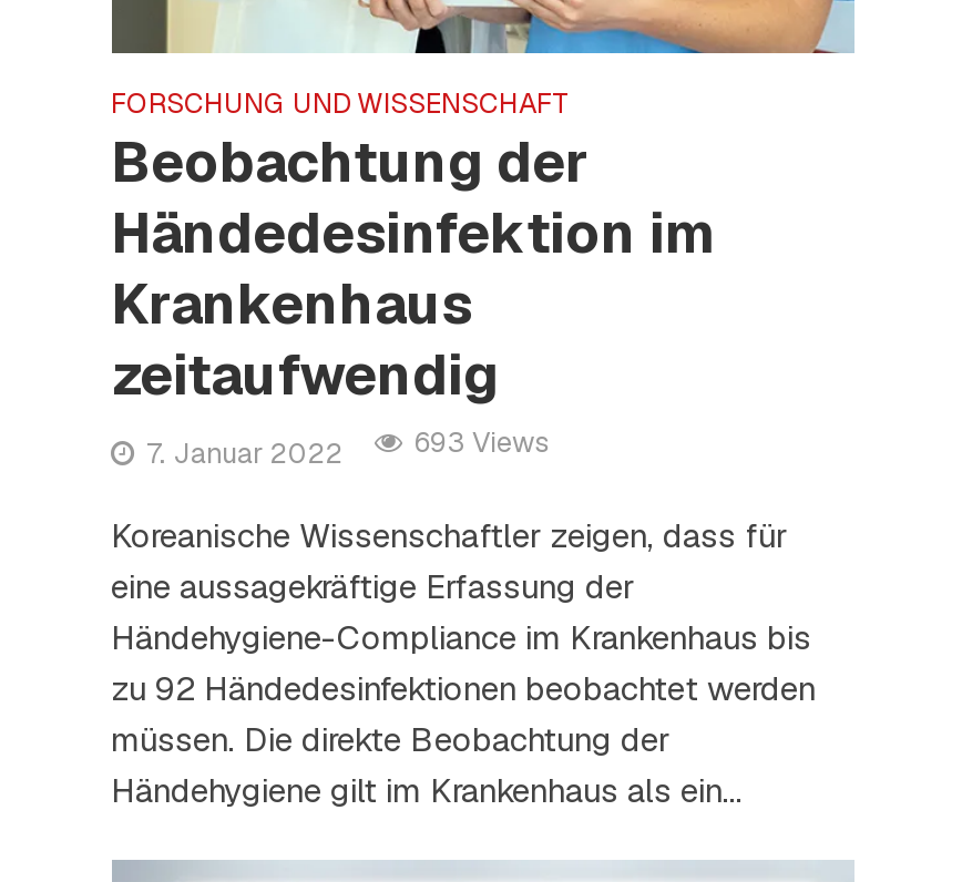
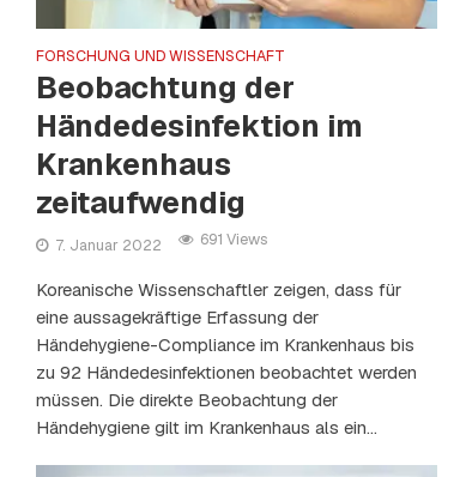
[146,423,550,472] 7. Januar 2022 693 Views -> [55,229,268,255] 7. Januar 2022 691 Views

